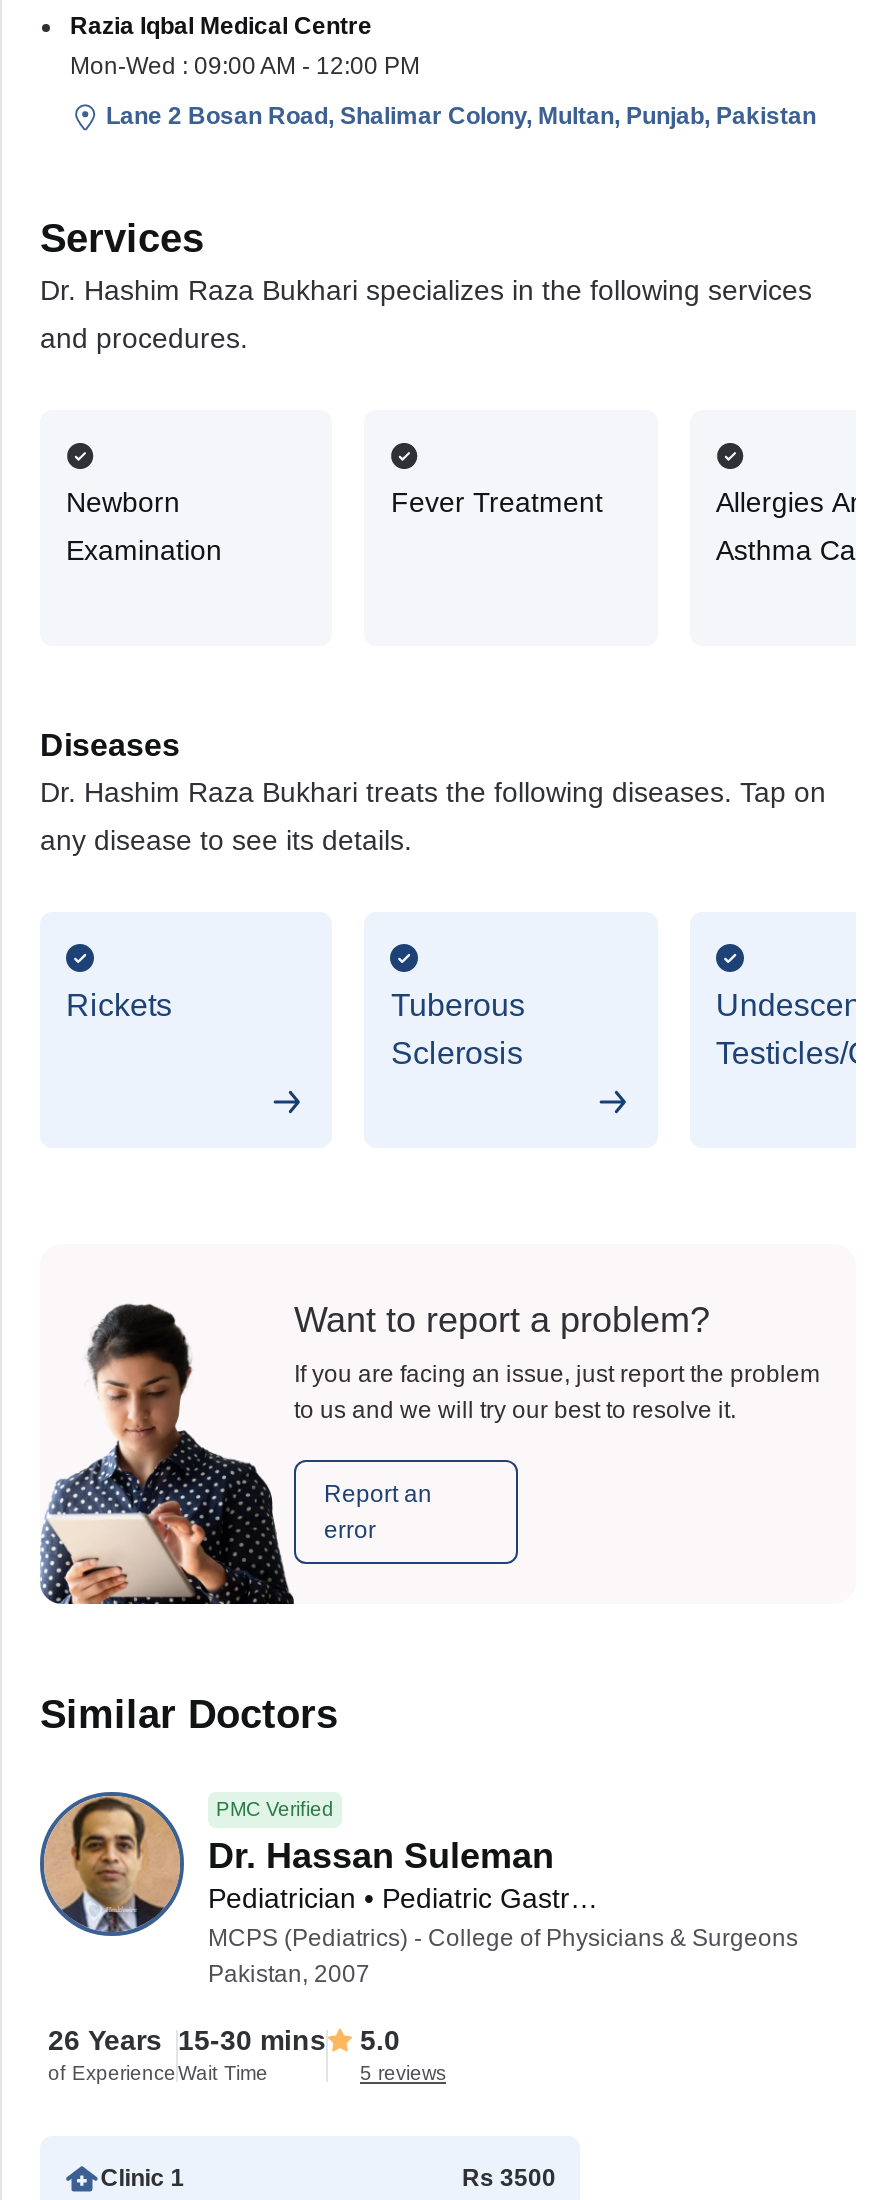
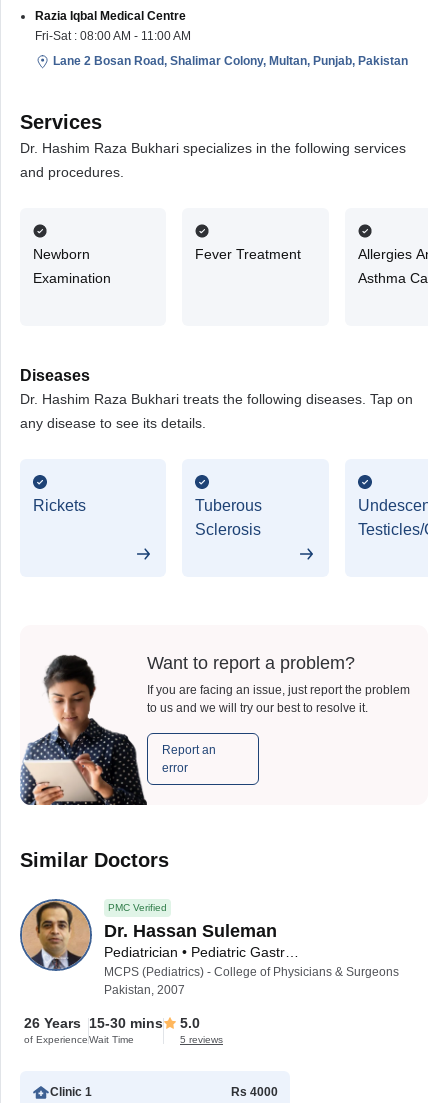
[70,52,420,80] Mon-Wed : 09:00 AM - 12:00 PM -> [35,29,191,43] Fri-Sat : 08:00 AM - 11:00 AM
[462,2164,556,2192] Rs 3500 -> [231,1085,278,1099] Rs 4000

